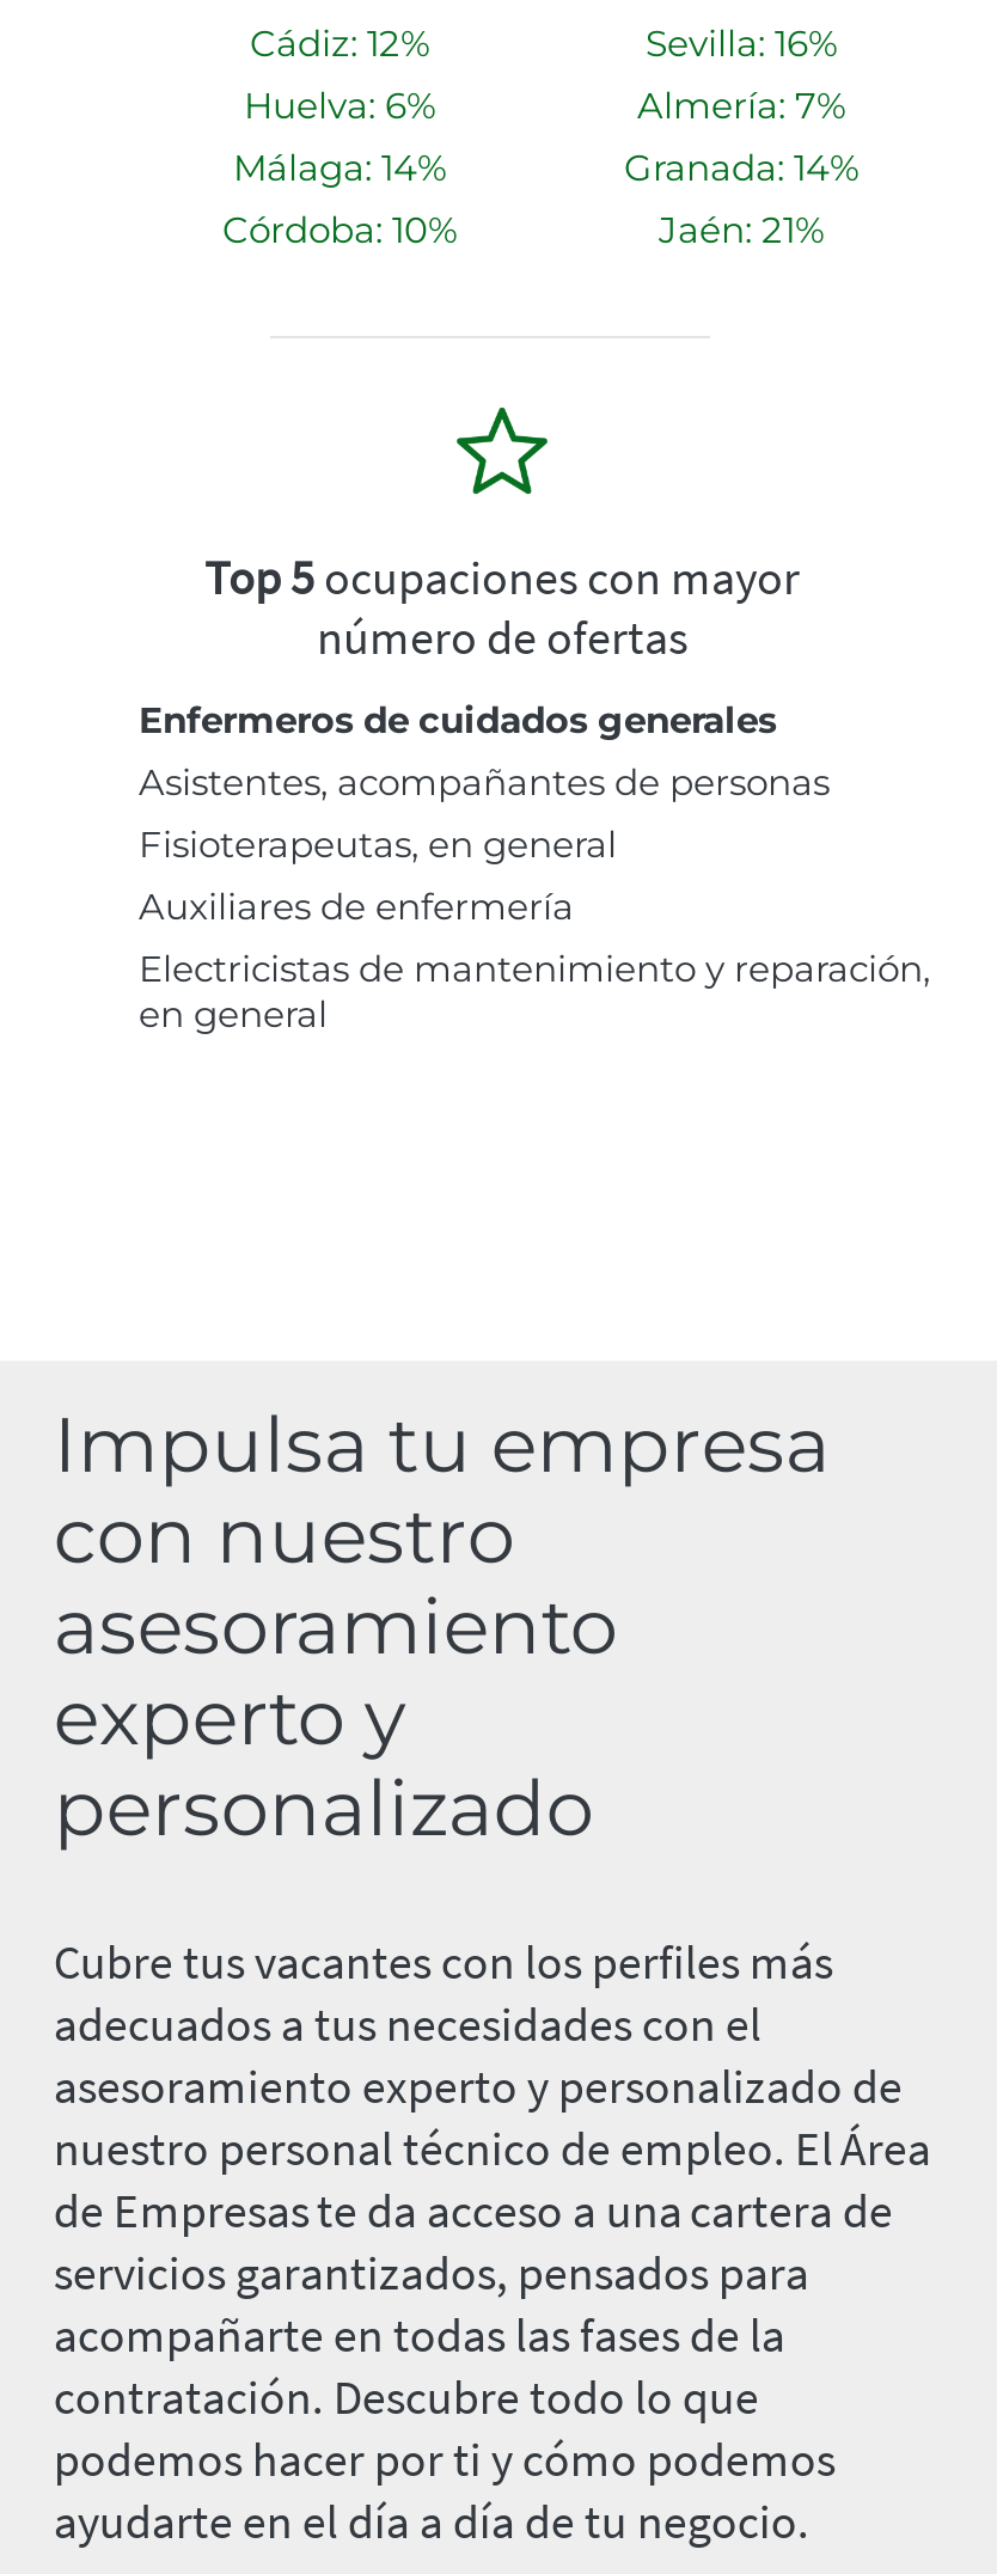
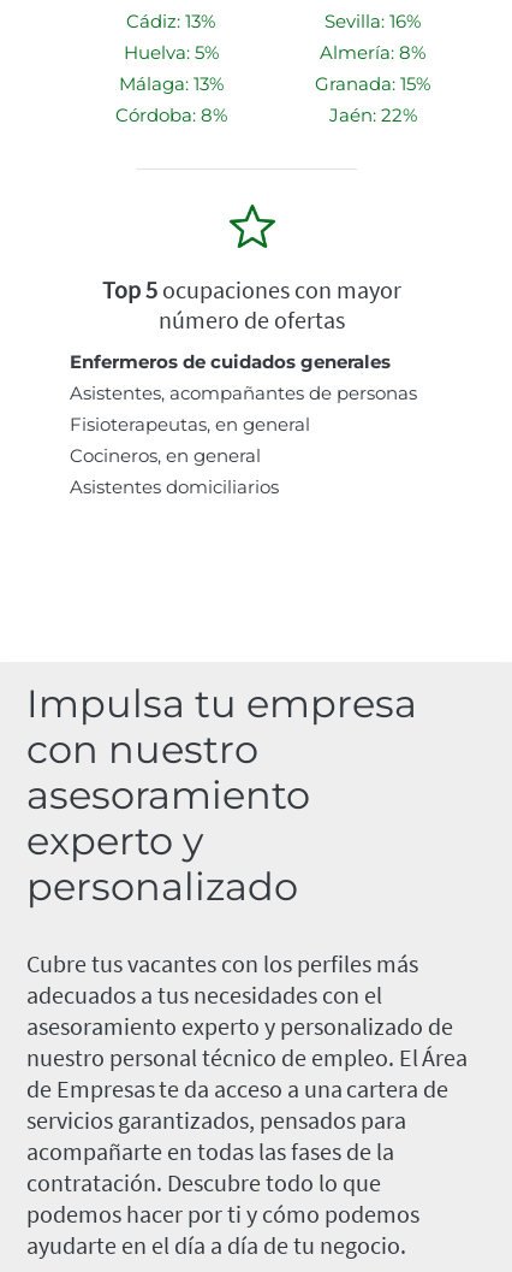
[250,20,429,65] Cádiz: 12% -> [126,10,215,33] Cádiz: 13%
[244,82,435,127] Huelva: 6% -> [123,41,218,64] Huelva: 5%
[637,82,845,127] Almería: 7% -> [320,41,425,64] Almería: 8%
[233,144,446,189] Málaga: 14% -> [118,72,223,95] Málaga: 13%
[624,144,858,189] Granada: 14% -> [315,72,430,95] Granada: 15%
[222,206,457,252] Córdoba: 10% -> [115,104,227,127] Córdoba: 8%
[659,206,824,252] Jaén: 21% -> [329,104,416,127] Jaén: 22%
[139,883,930,1036] Auxiliares de enfermería | Electricistas de mantenimiento y reparación, | en general -> [70,444,279,498] Cocineros, en general | Asistentes domiciliarios

